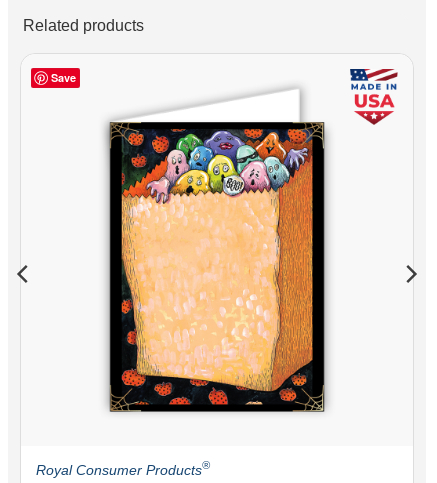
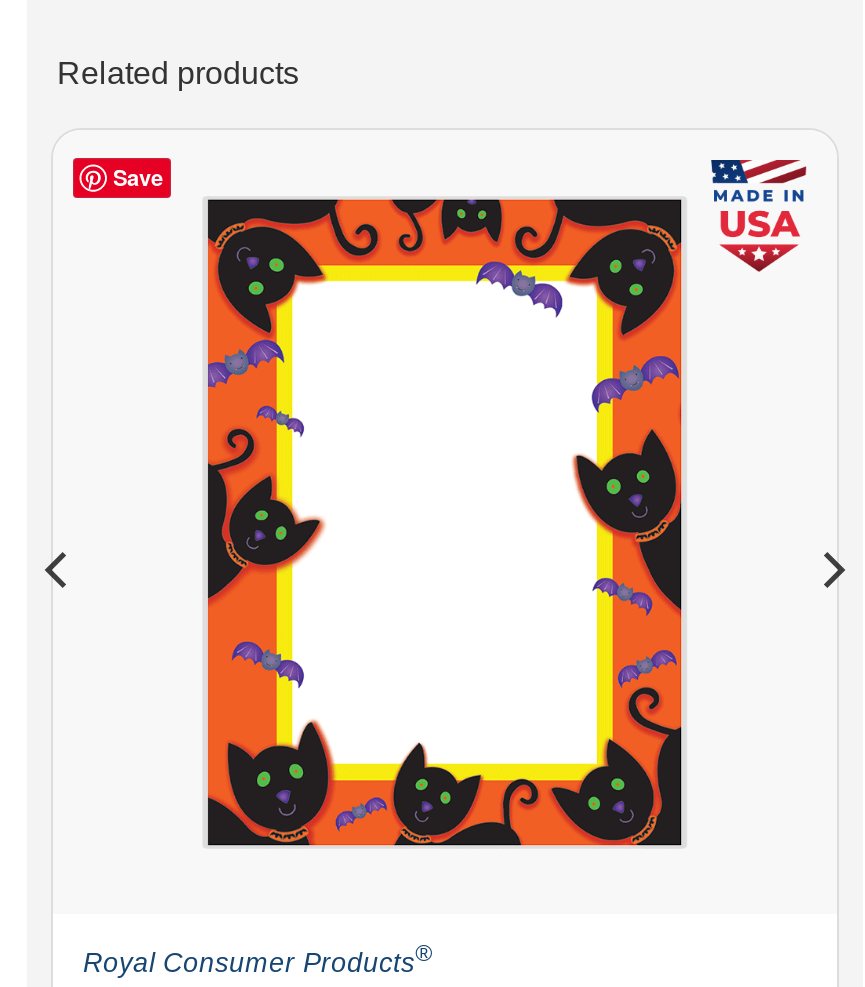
[98,88,336,413] [image] -> [205,196,685,848] [image]

